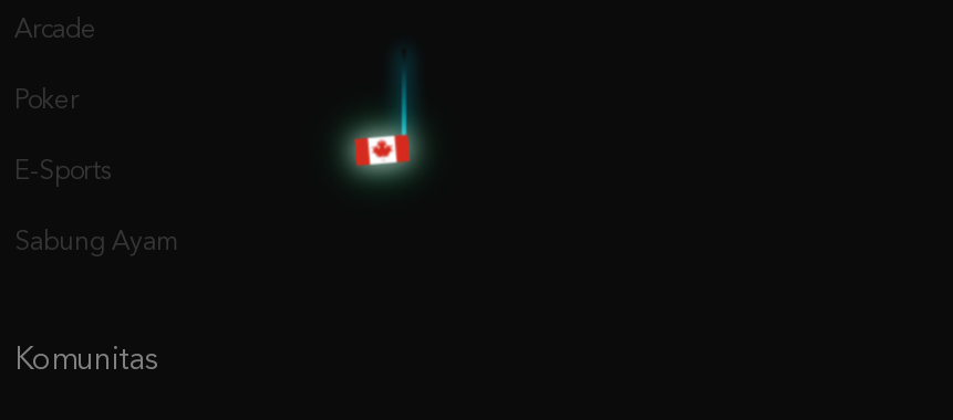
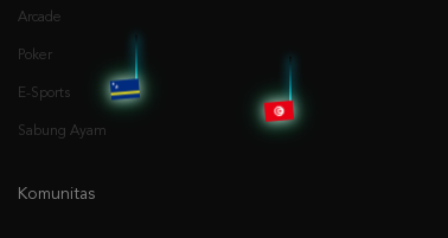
none -> [96,33,154,115] [image]
[329,45,435,196] [image] -> none
none -> [250,54,308,137] [image]

